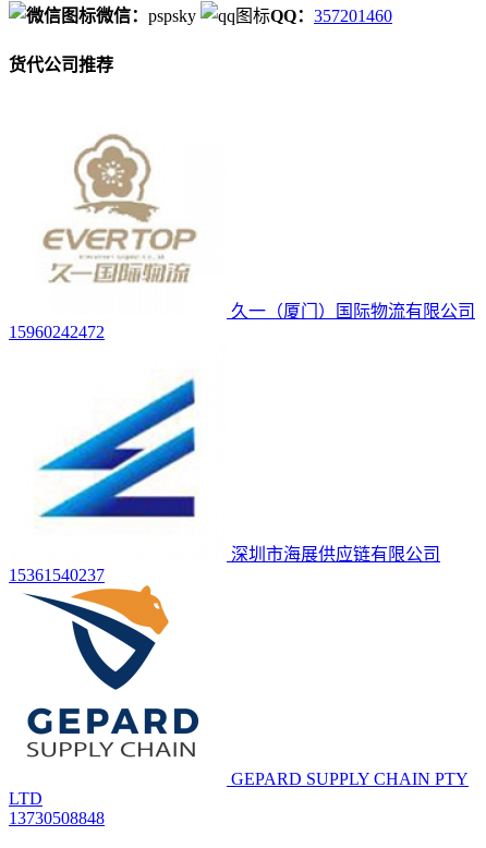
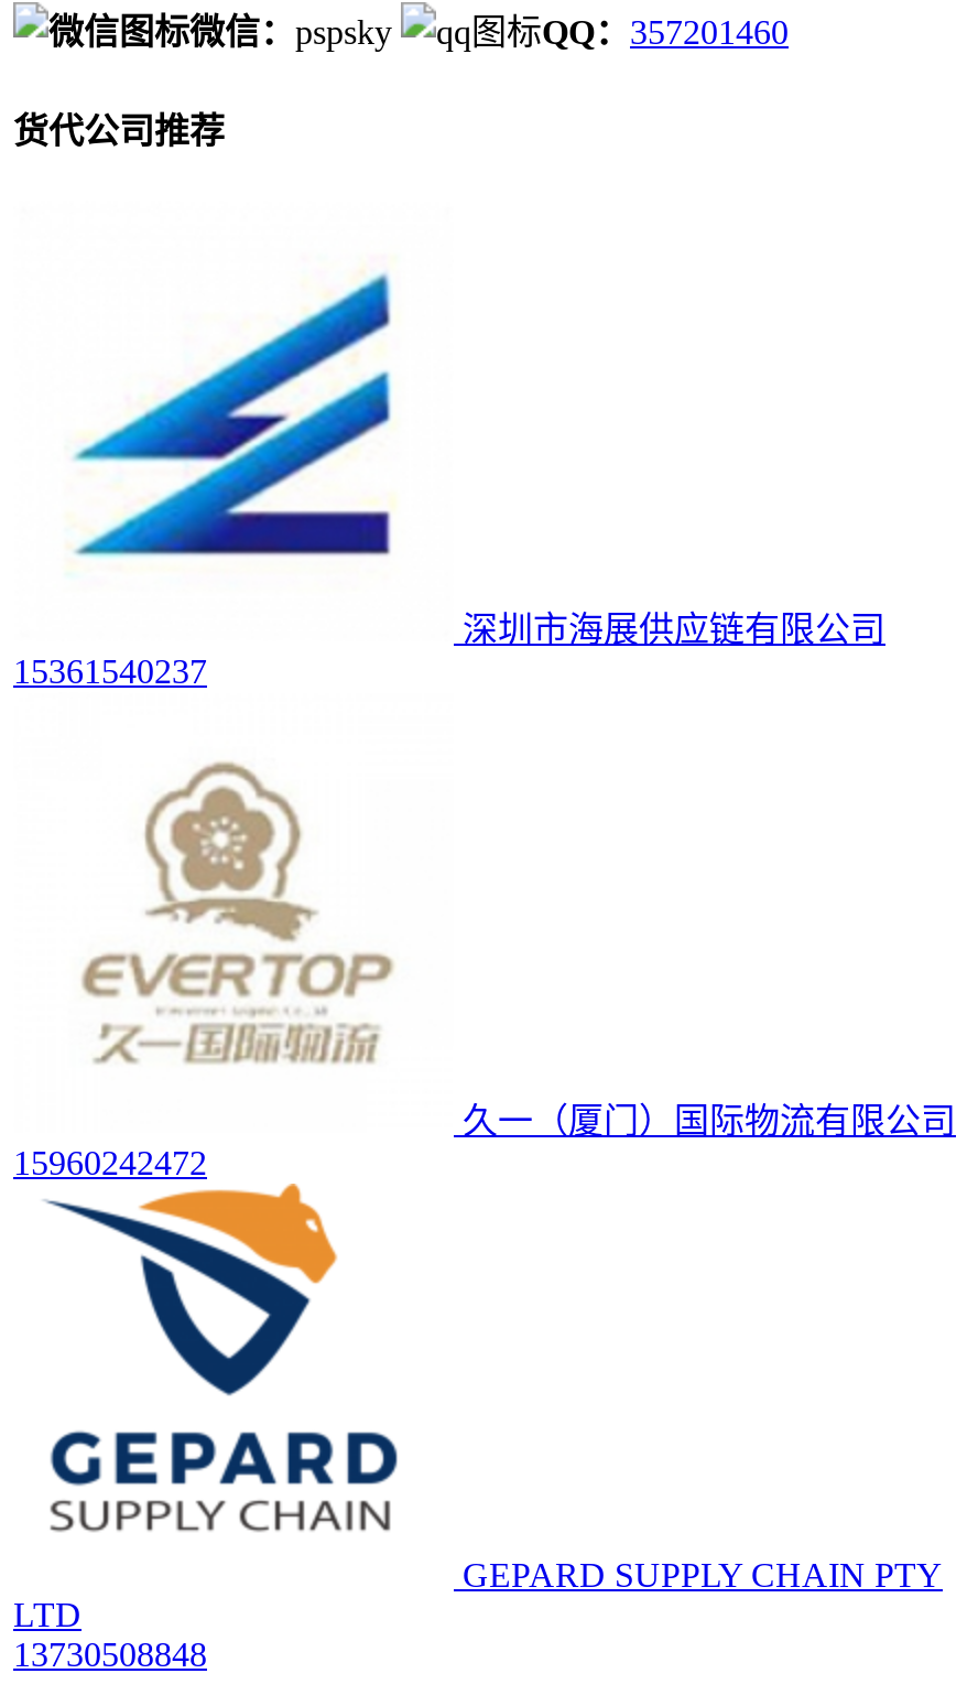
moved [9,130,475,341] -> [13,754,956,1182]: [image] | 久一（厦门）国际物流有限公司 | 15960242472
moved [9,377,440,584] -> [13,271,885,690]: [image] | 深圳市海展供应链有限公司 | 15361540237

